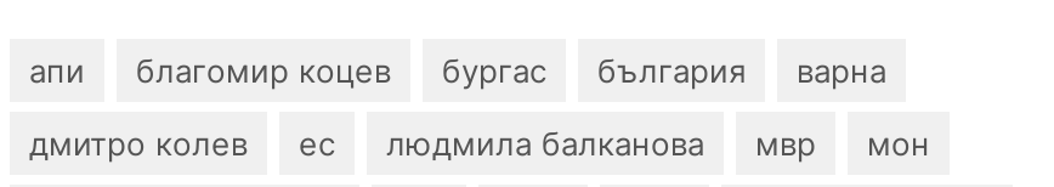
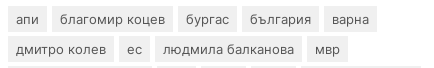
[867,125,930,164] мон -> none

